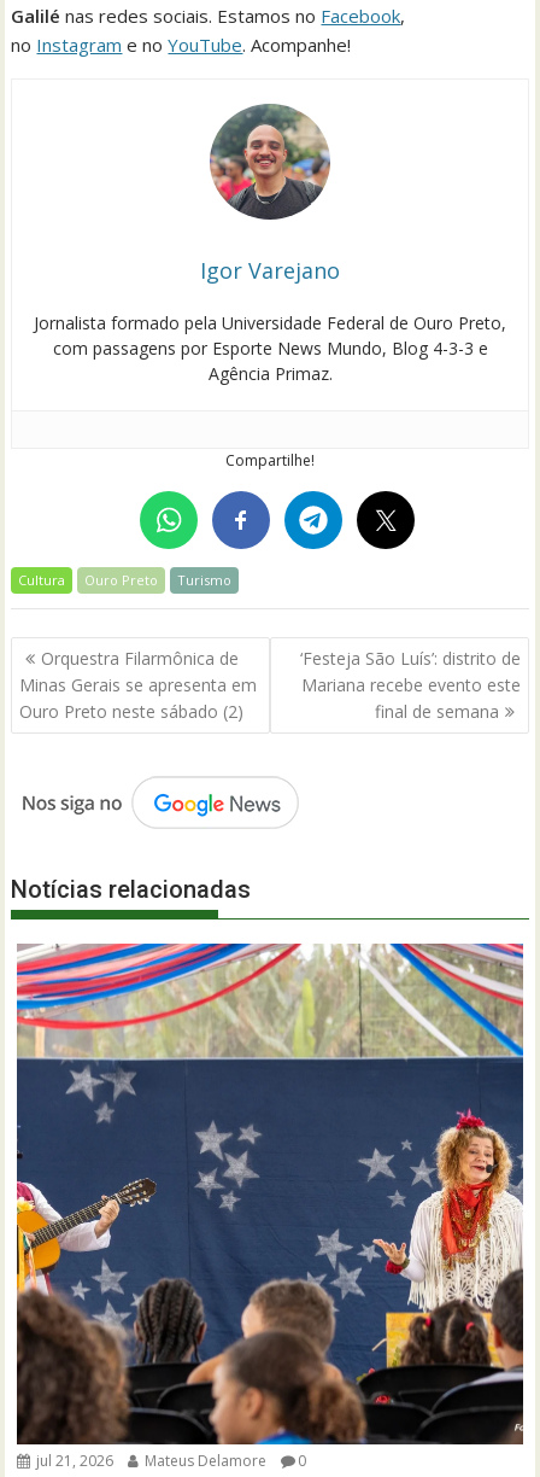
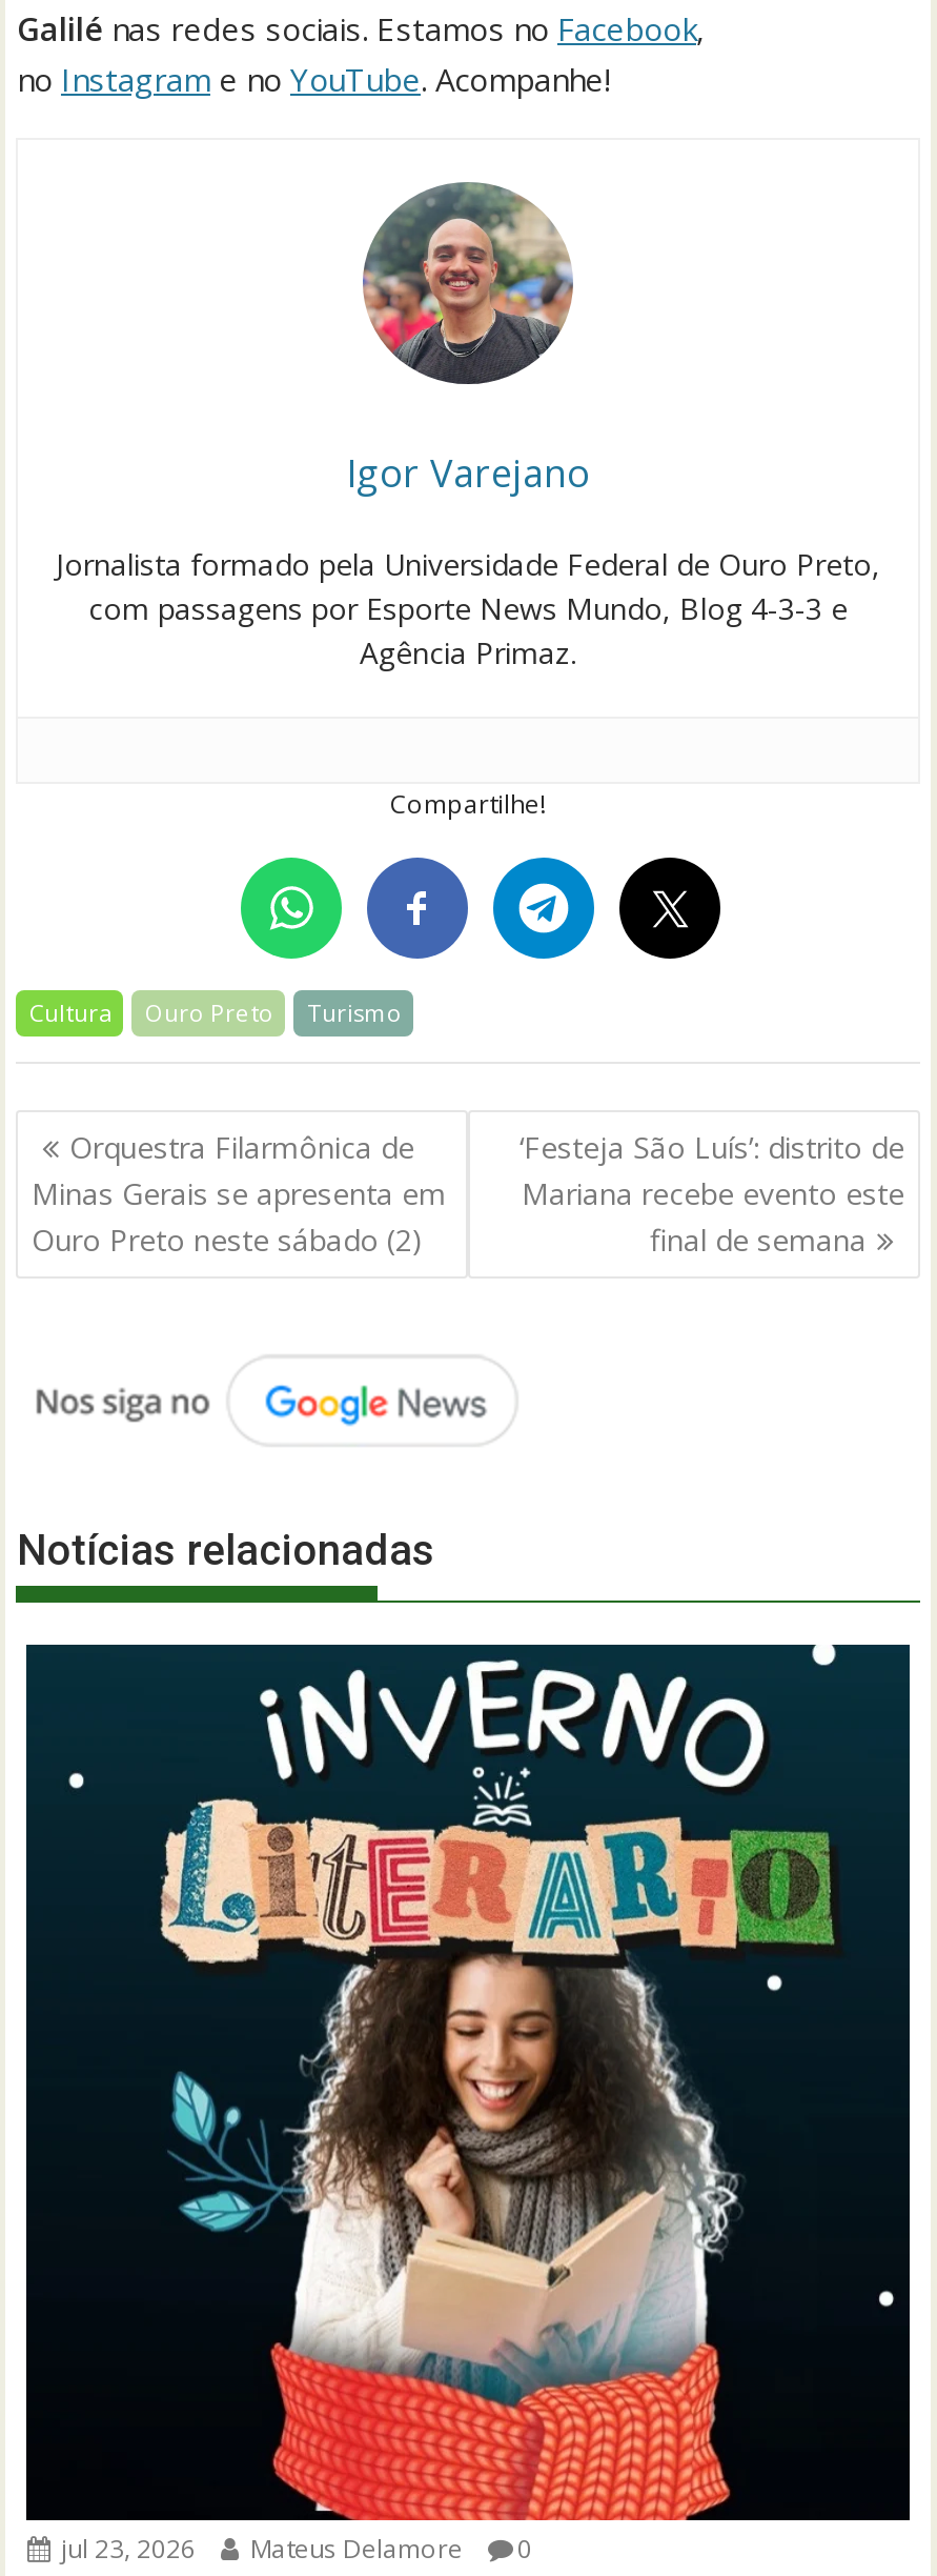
[16,942,524,1471] [image] | jul 21, 2026 Mateus Delamore 0 -> [24,1642,912,2566] [image] | jul 23, 2026 Mateus Delamore 0

